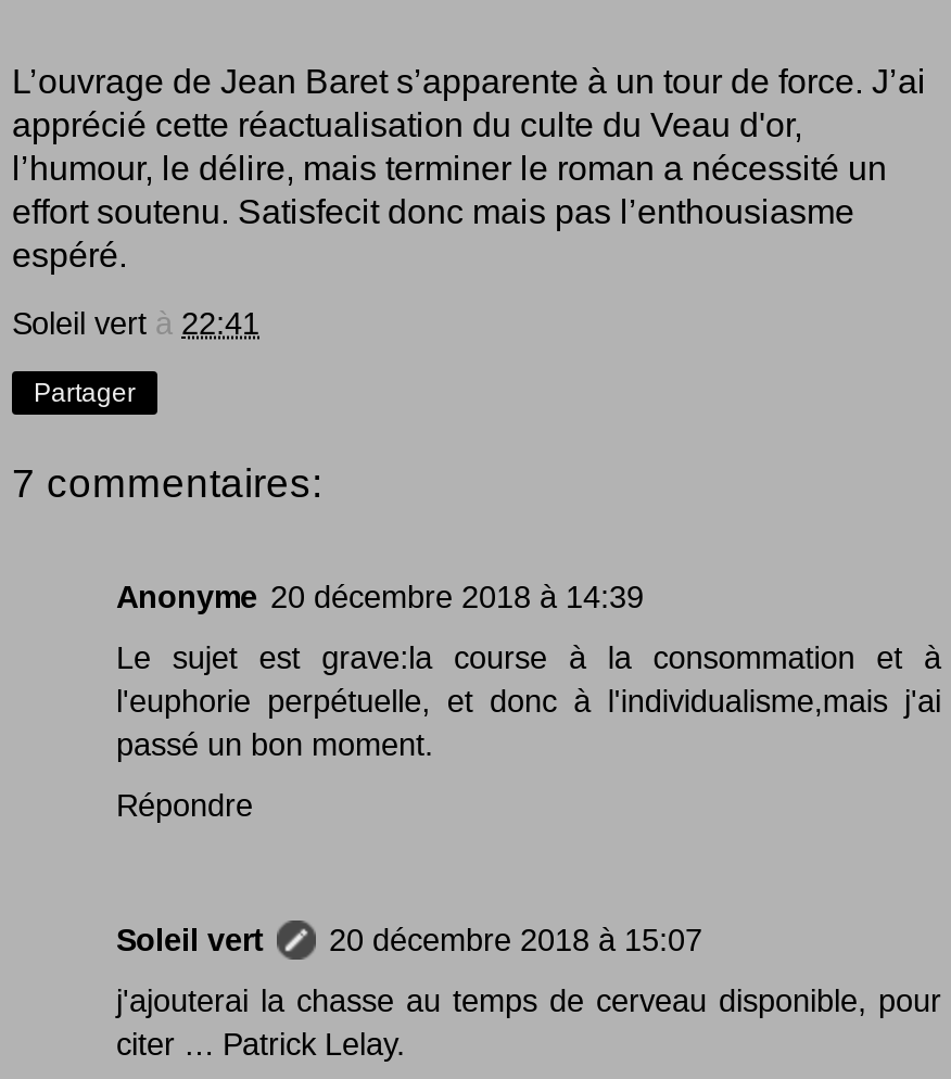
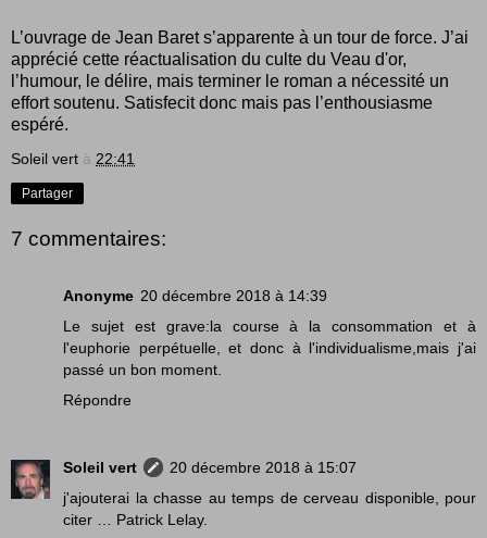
none -> [10,459,51,500] [image]

